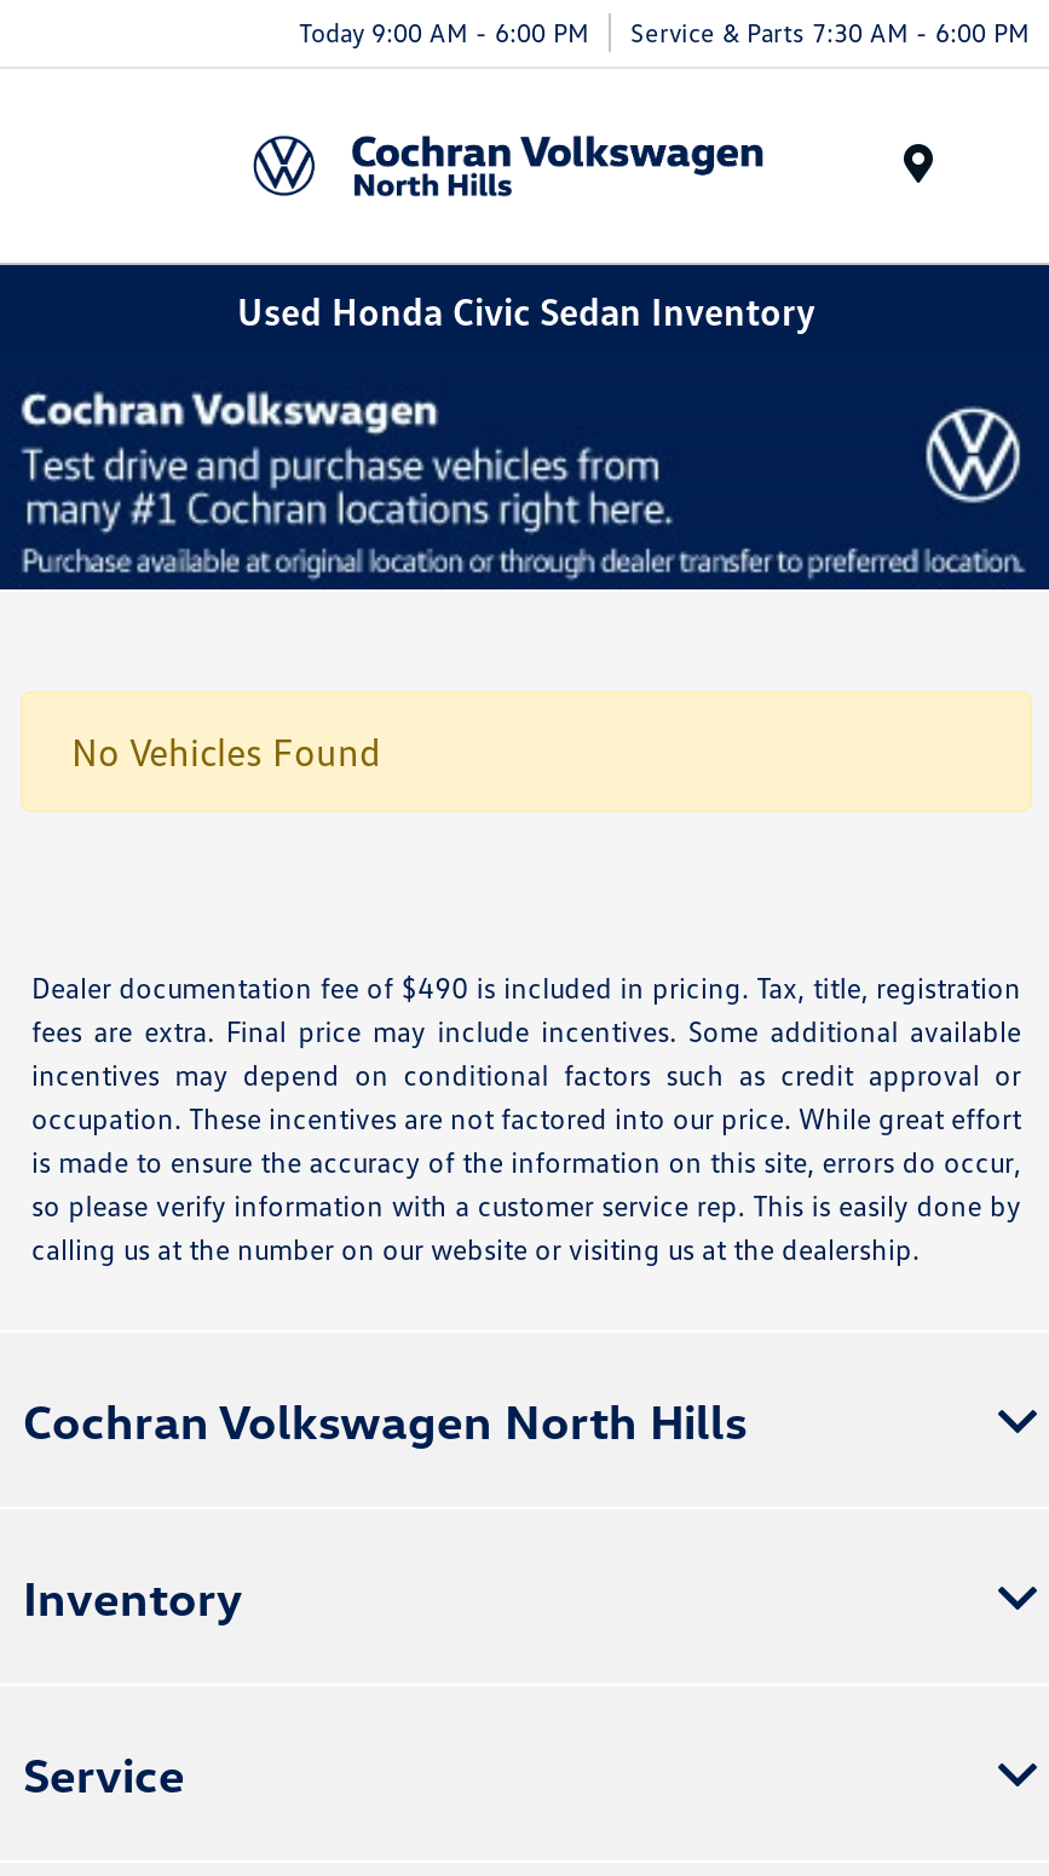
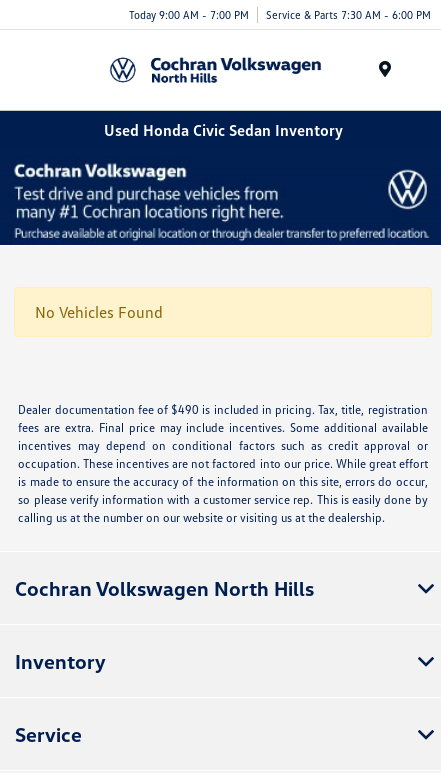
[299,15,1030,46] Today 9:00 AM - 6:00 PM Service & Parts 7:30 AM - 6:00 PM -> [129,7,431,20] Today 9:00 AM - 7:00 PM Service & Parts 7:30 AM - 6:00 PM

